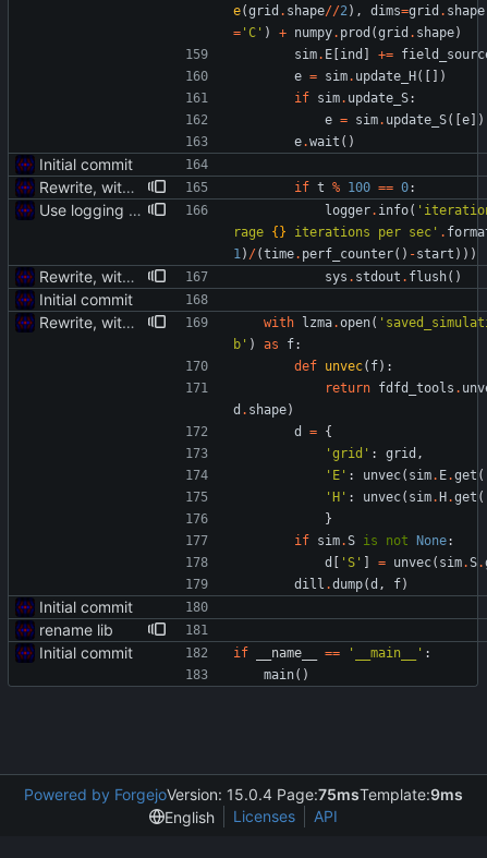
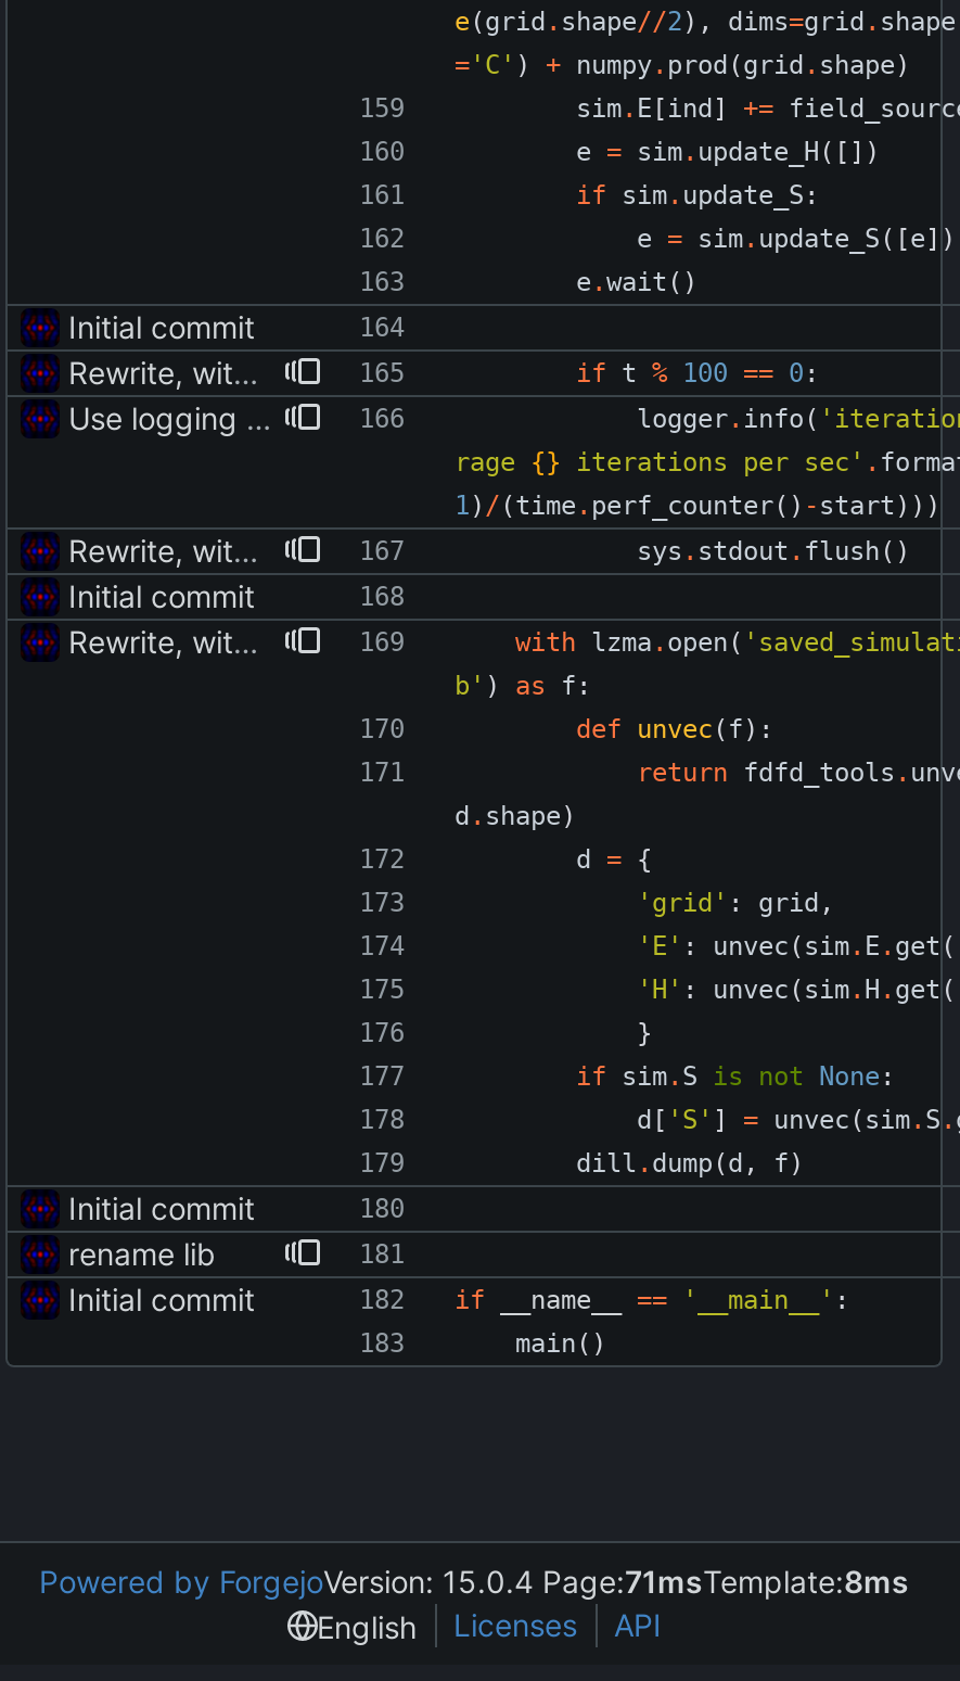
[23,785,462,804] Powered by ForgejoVersion: 15.0.4 Page:75msTemplate:9ms -> [39,1563,909,1600] Powered by ForgejoVersion: 15.0.4 Page:71msTemplate:8ms

